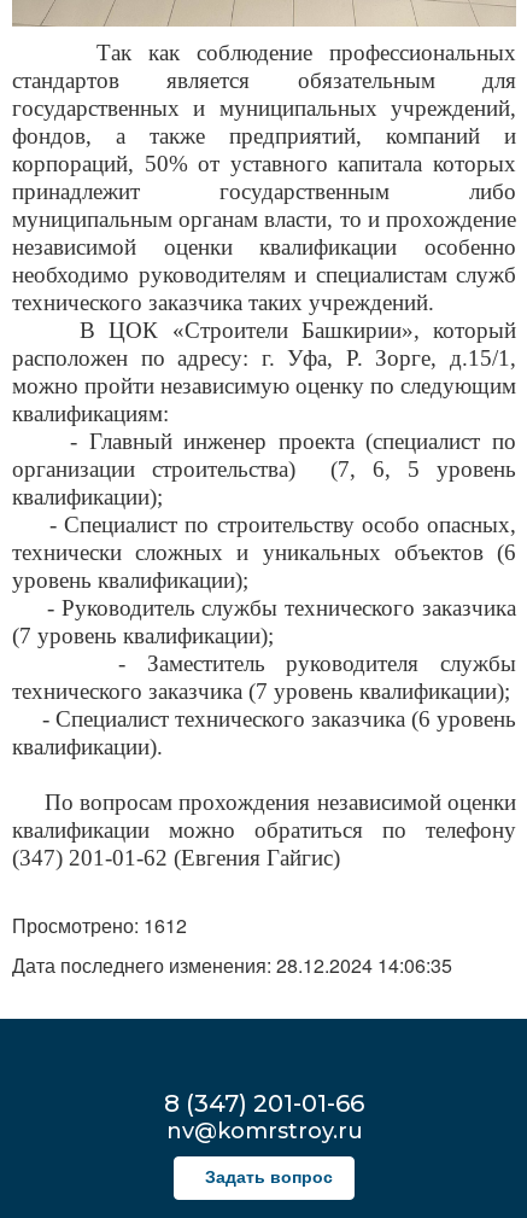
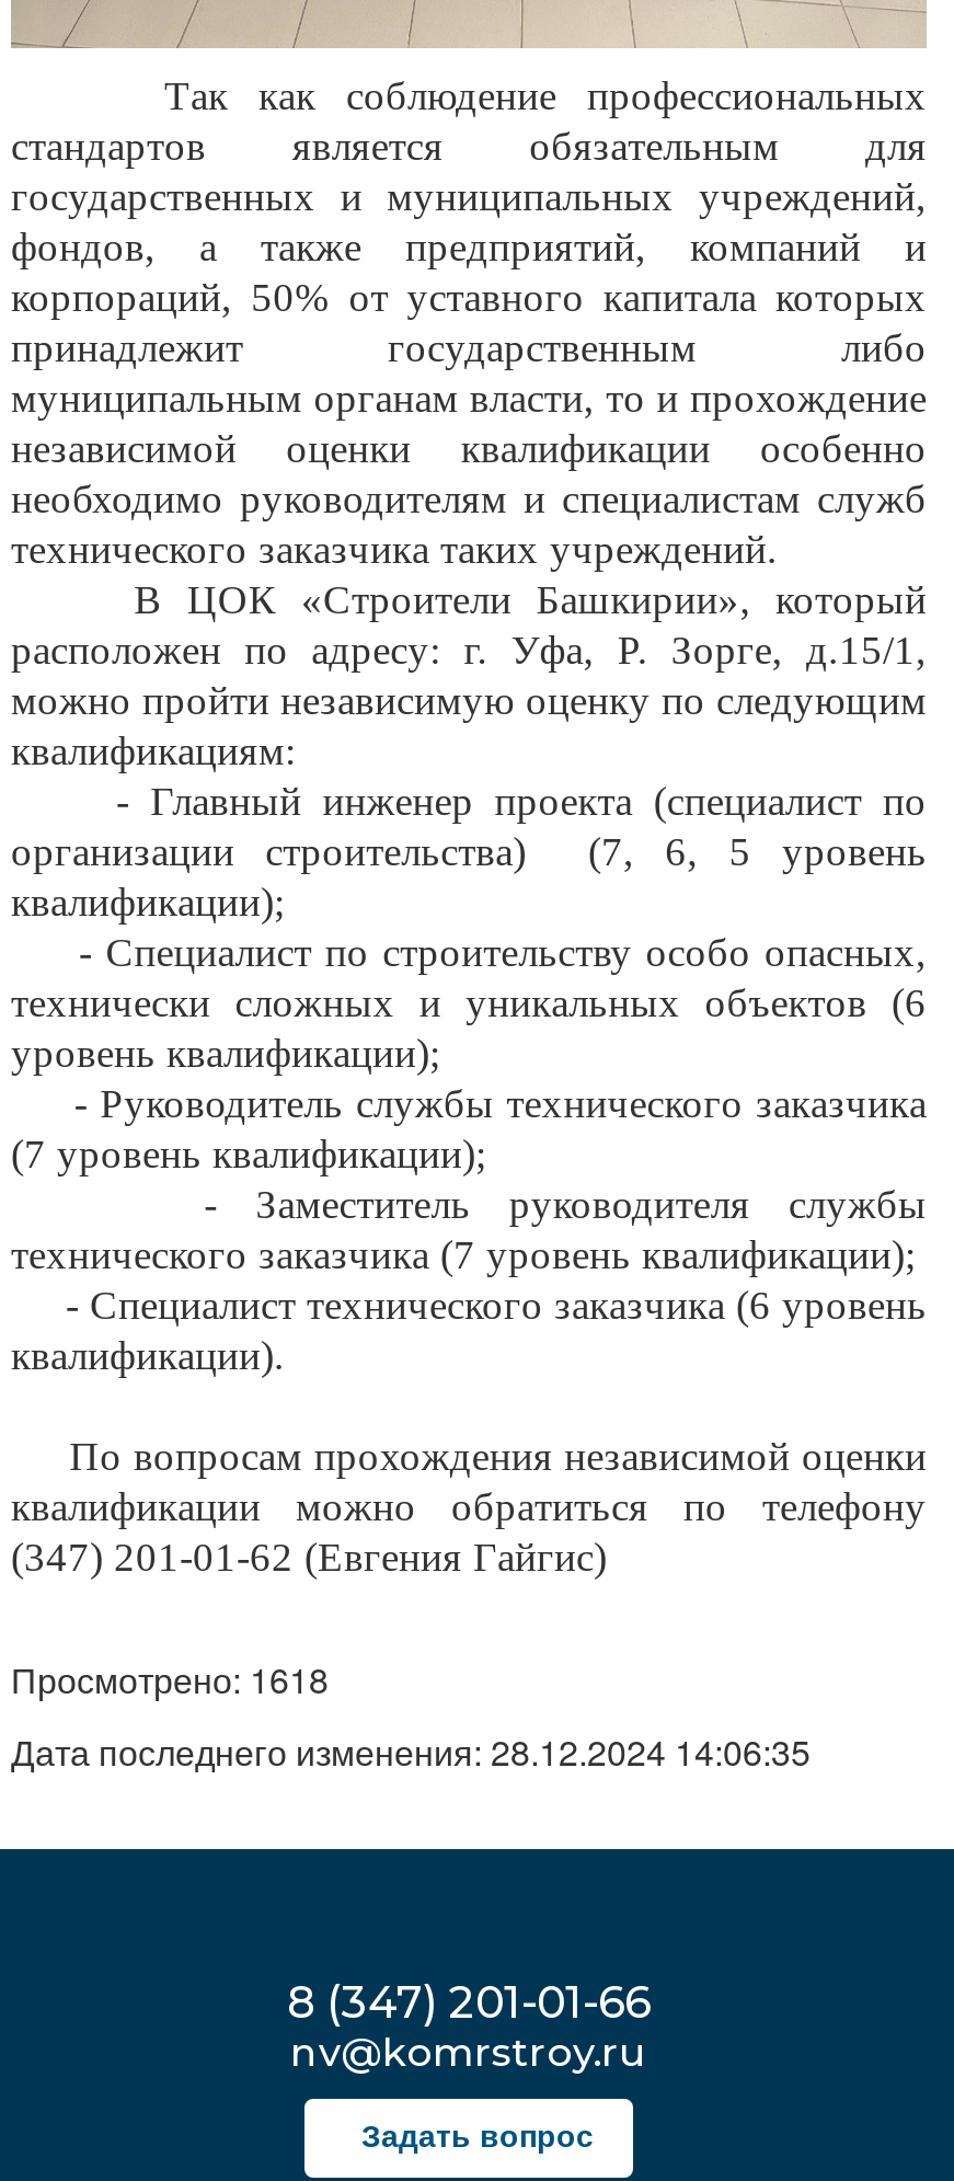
[12,911,187,939] Просмотрено: 1612 -> [11,1653,329,1704] Просмотрено: 1618

